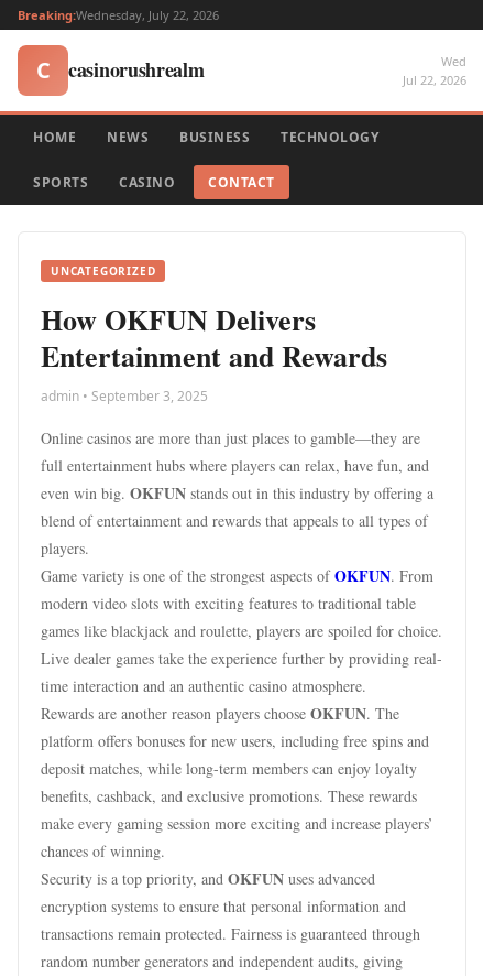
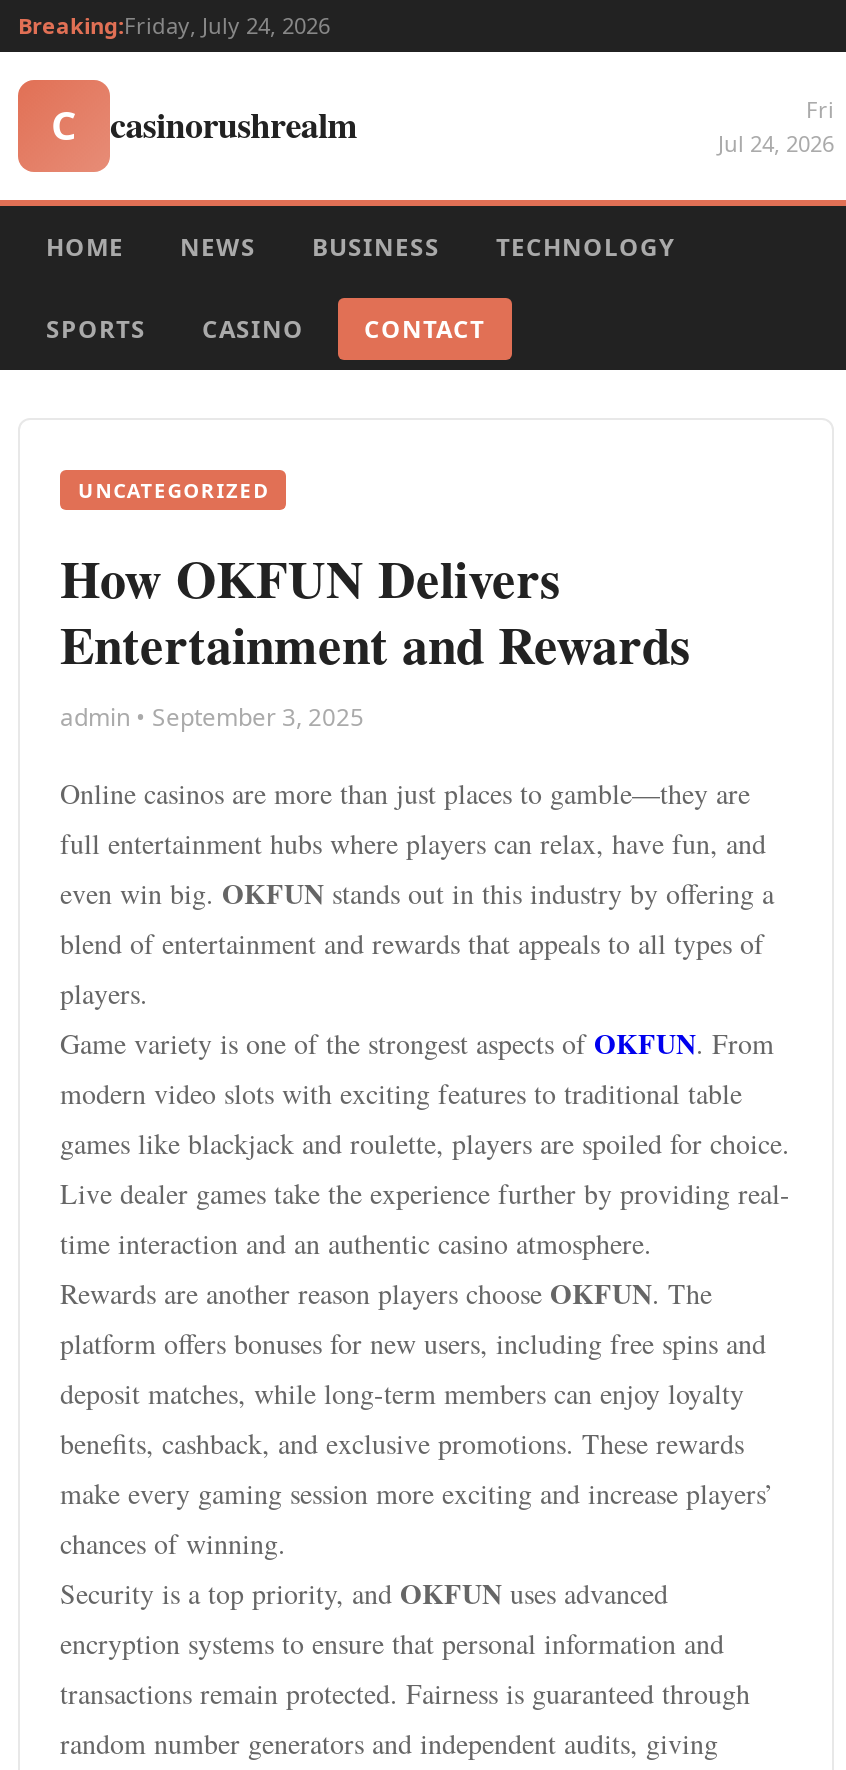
[18,7,219,23] Breaking:Wednesday, July 22, 2026 -> [18,10,330,40] Breaking:Friday, July 24, 2026
[403,53,466,88] Wed | Jul 22, 2026 -> [718,94,834,158] Fri | Jul 24, 2026

